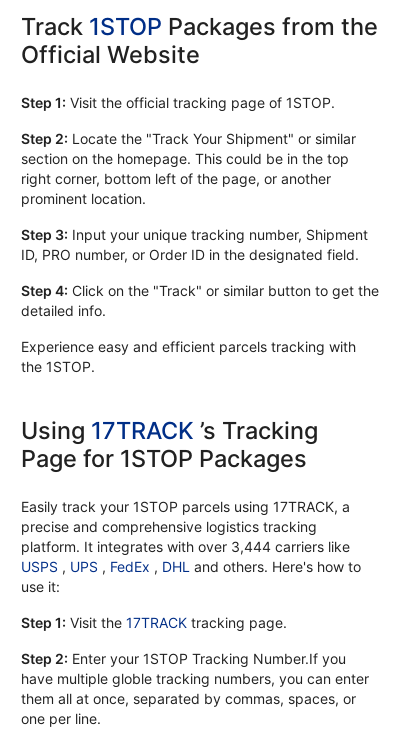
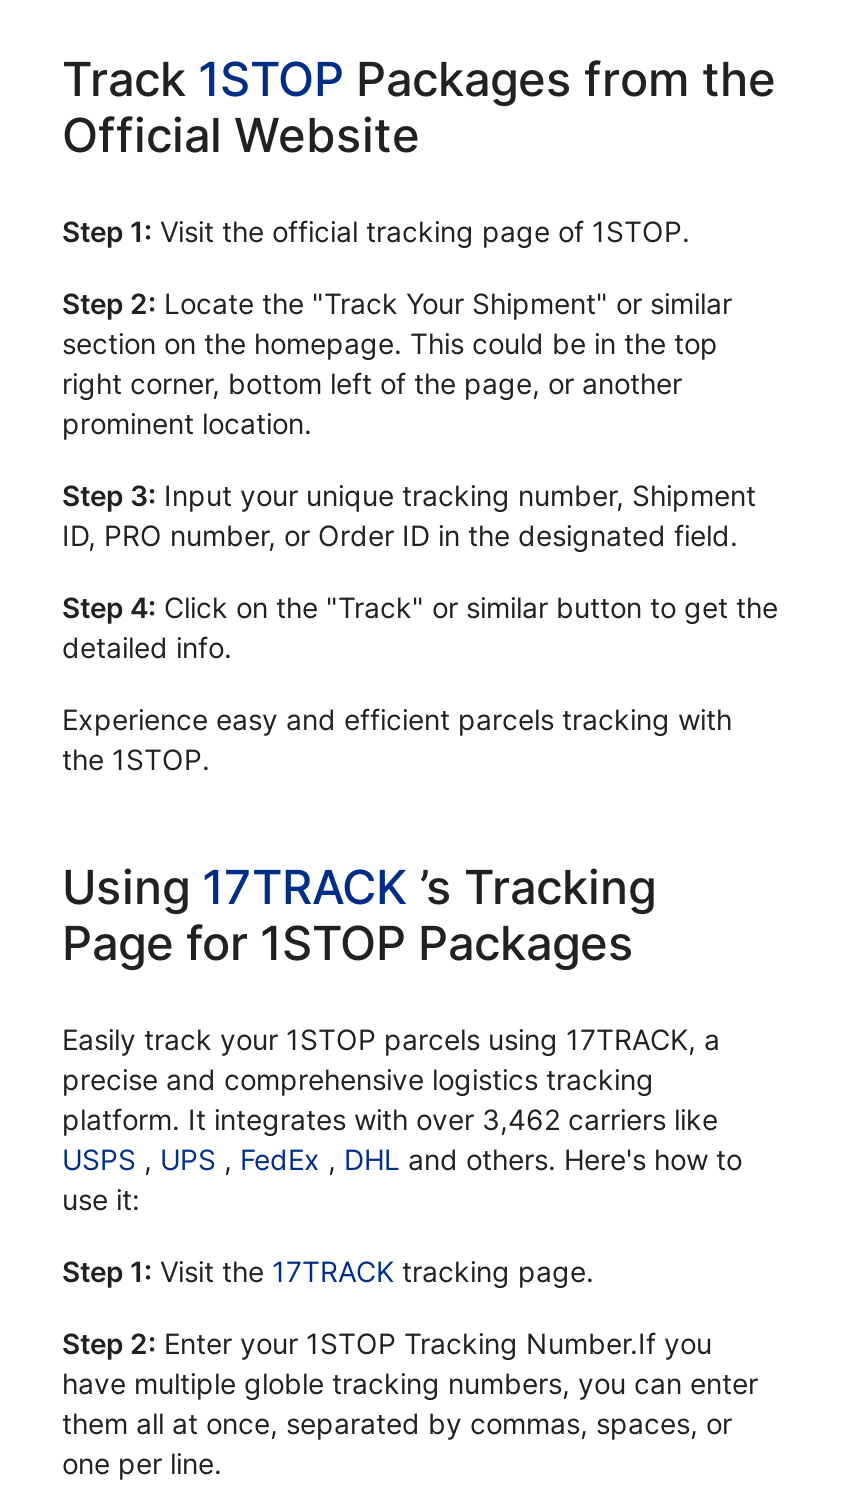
[21,538,350,555] platform. It integrates with over 3,444 carriers like -> [62,1102,718,1136] platform. It integrates with over 3,462 carriers like

